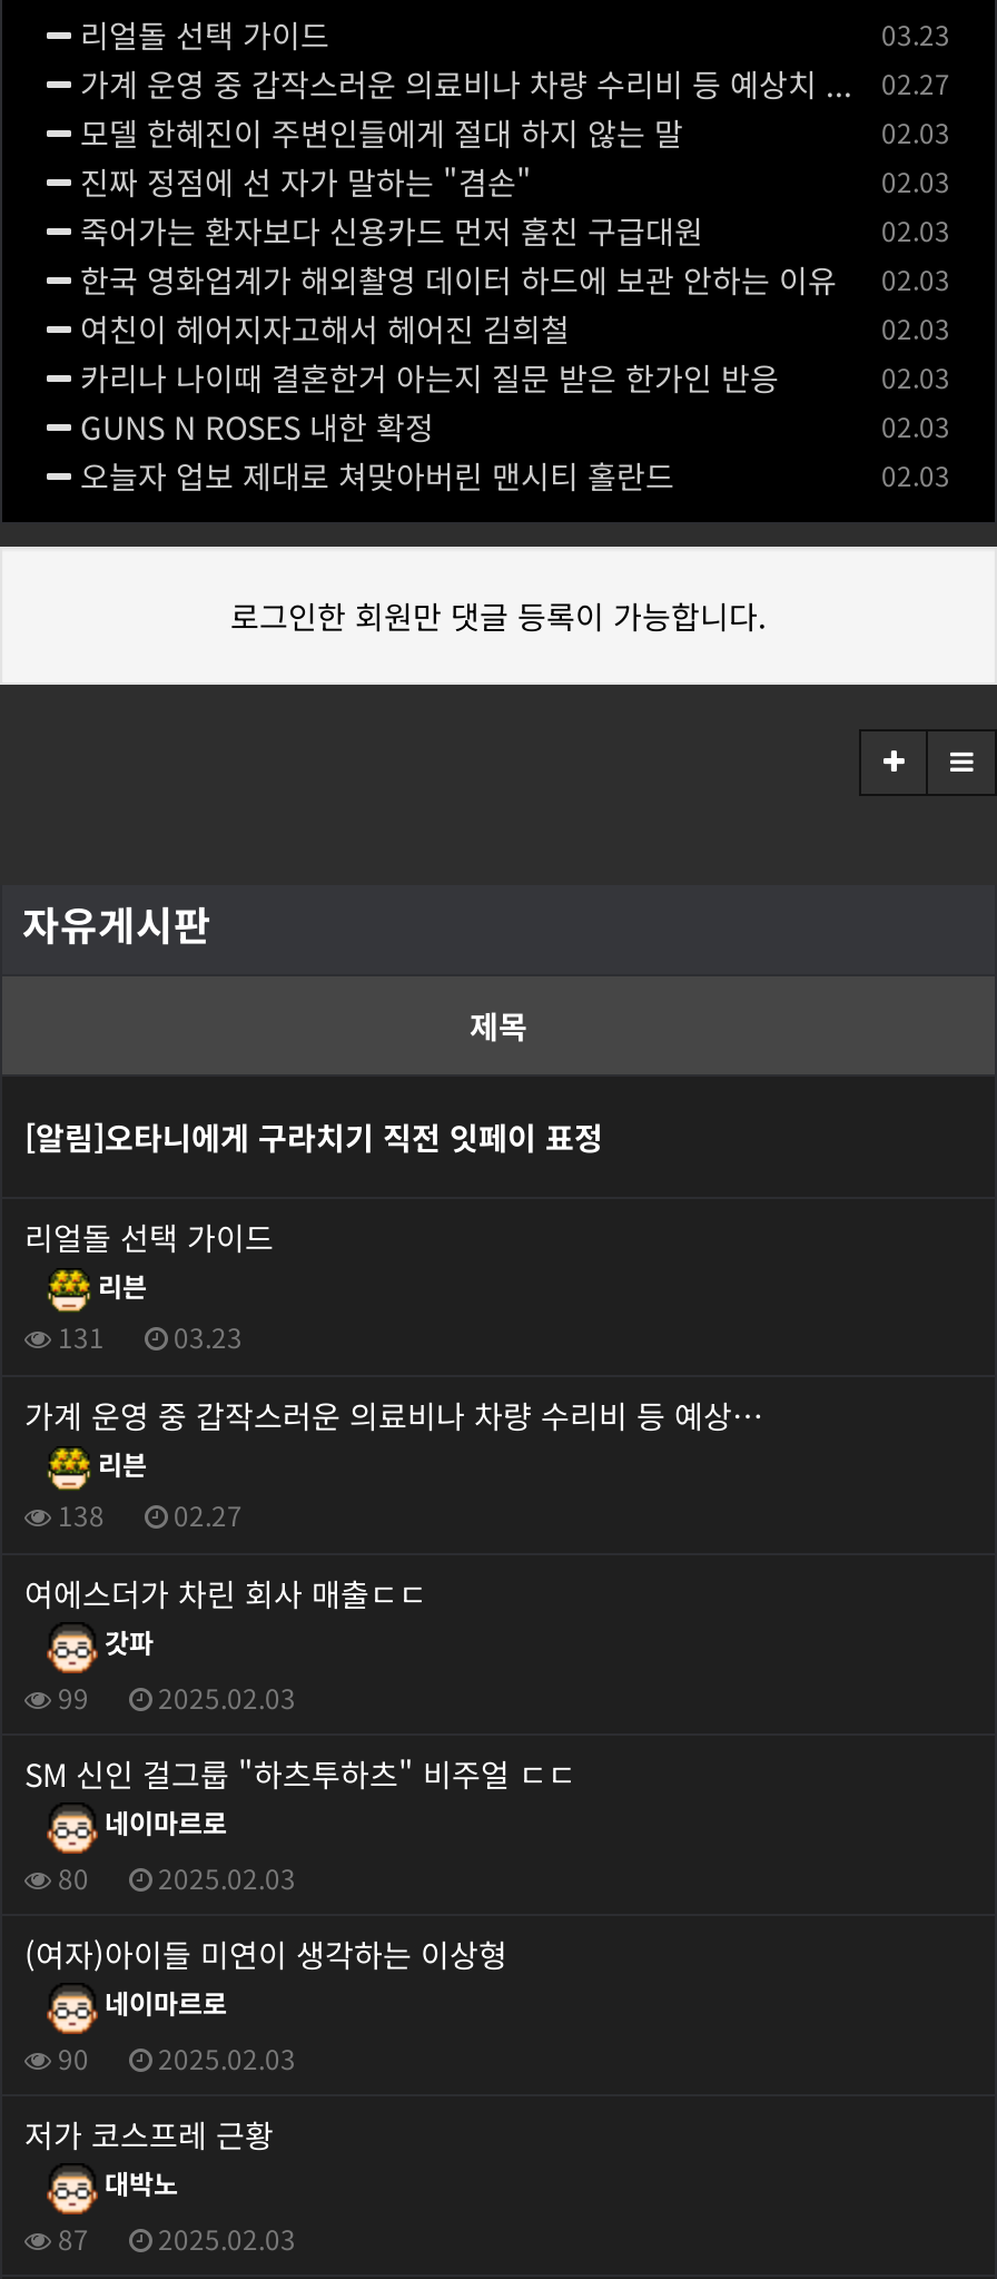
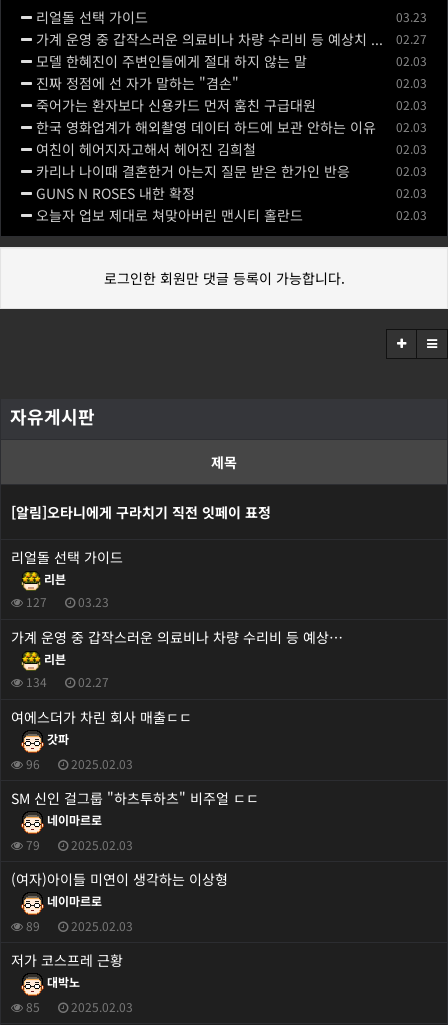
[51,1317,243,1355] 131 03.23 -> [23,593,109,610] 127 03.23
[51,1495,243,1533] 138 02.27 -> [23,673,109,690] 134 02.27
[51,1677,296,1715] 99 2025.02.03 -> [23,755,133,772] 96 2025.02.03
[51,1857,296,1895] 80 2025.02.03 -> [23,836,133,853] 79 2025.02.03
[51,2038,296,2075] 90 2025.02.03 -> [23,917,133,934] 89 2025.02.03
[51,2218,296,2256] 87 2025.02.03 -> [23,998,133,1015] 85 2025.02.03

